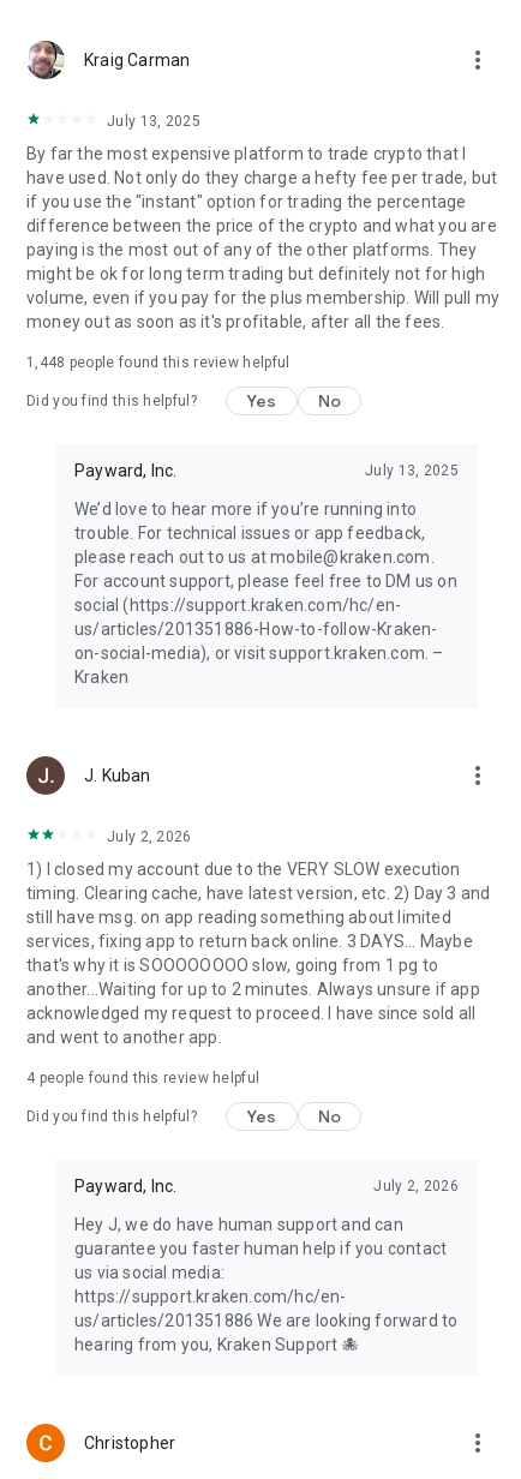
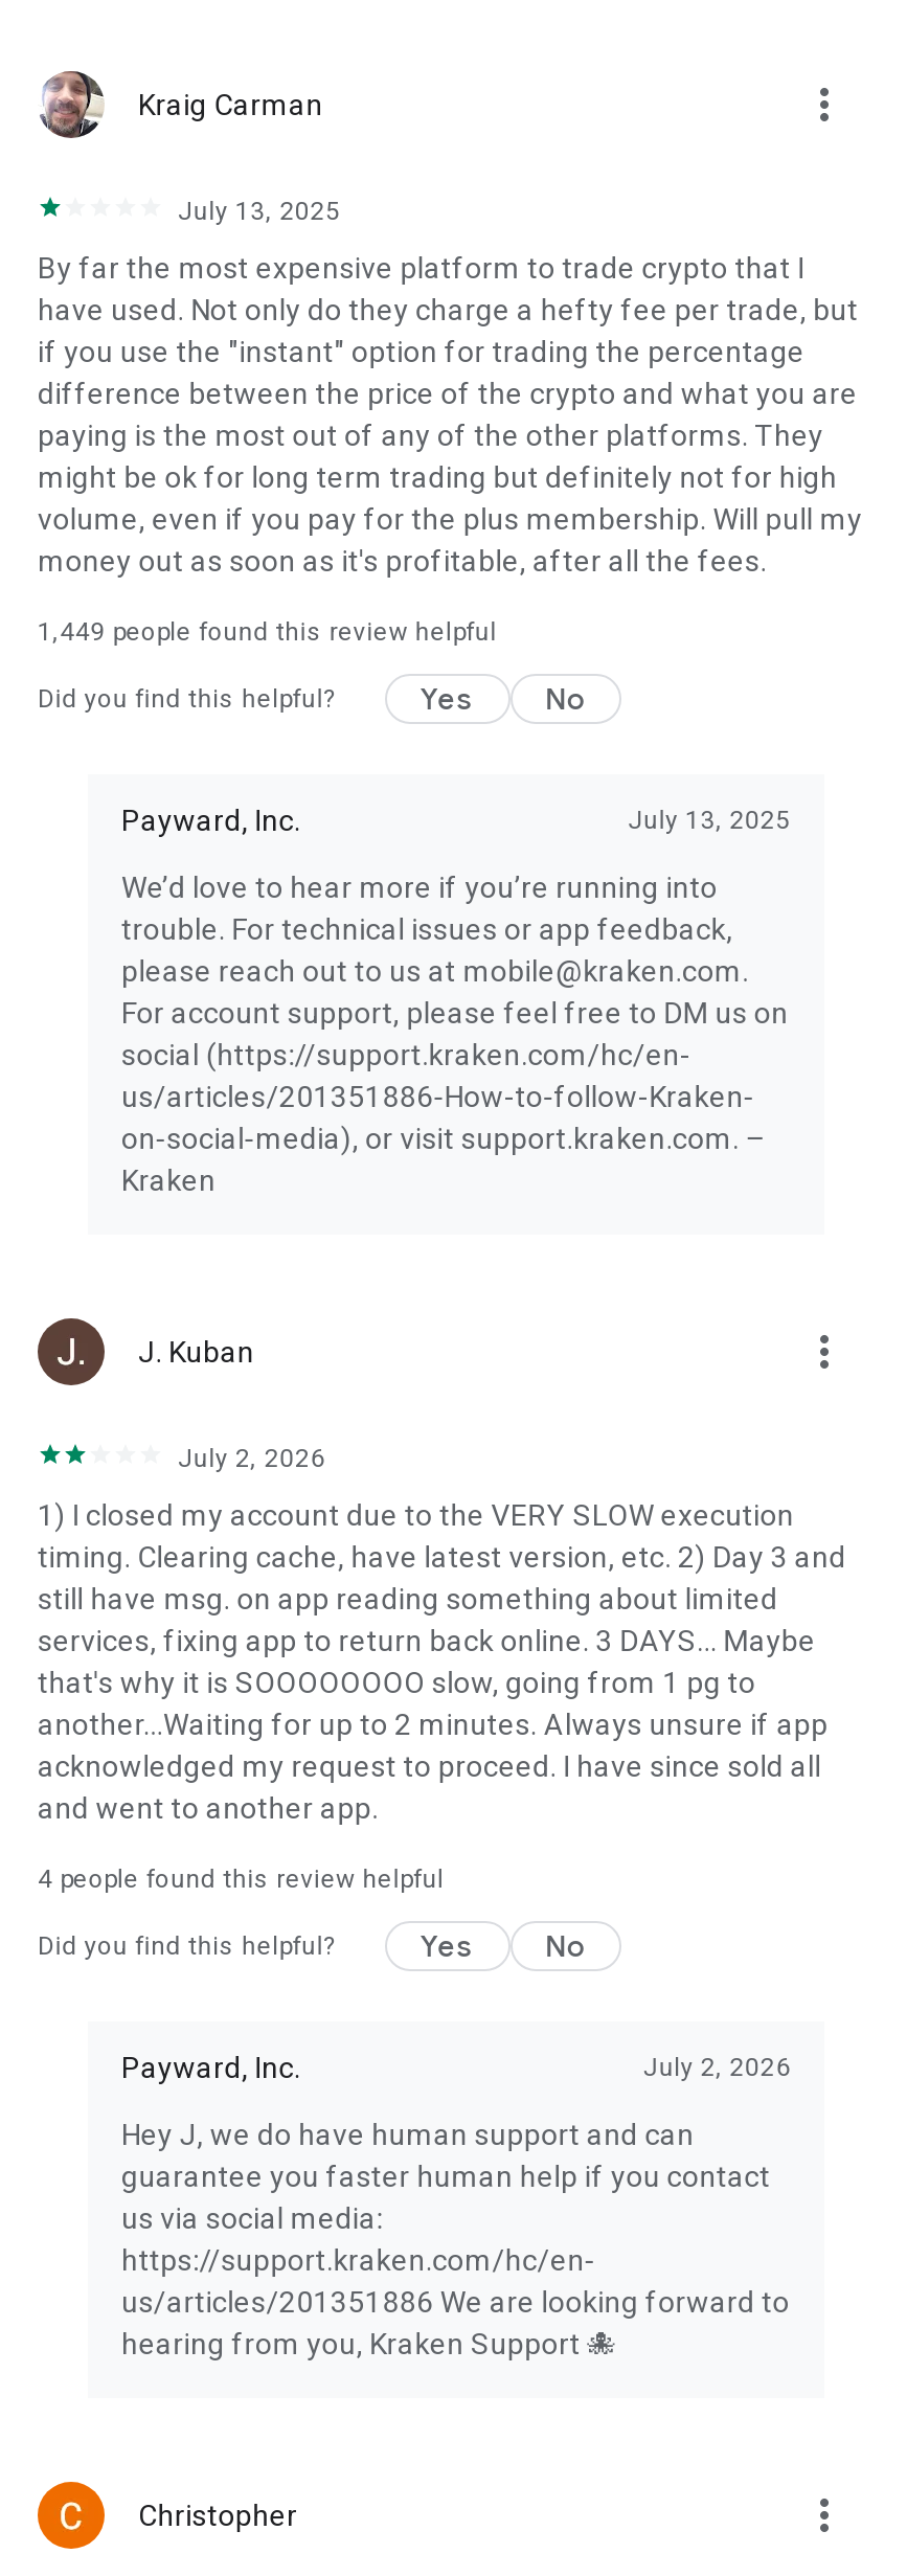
[26,354,290,371] 1,448 people found this review helpful -> [38,617,497,647] 1,449 people found this review helpful

